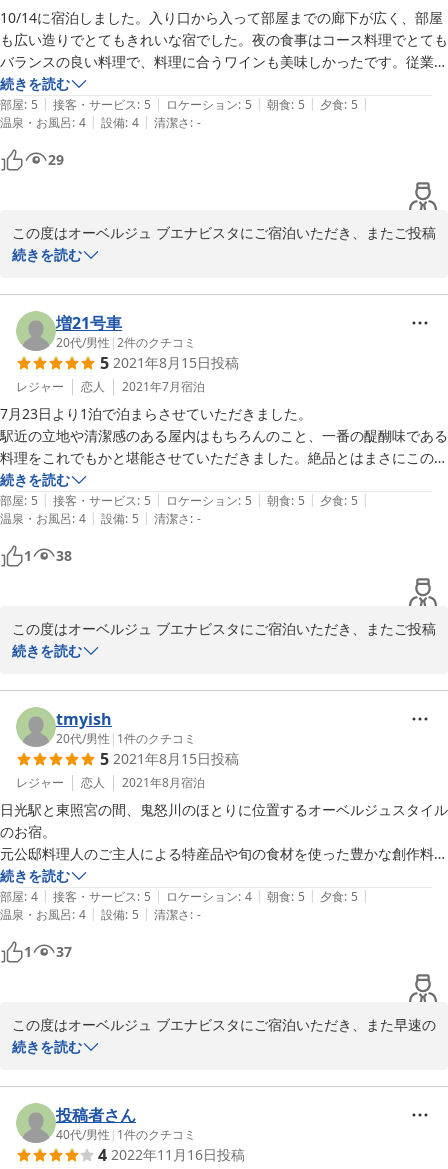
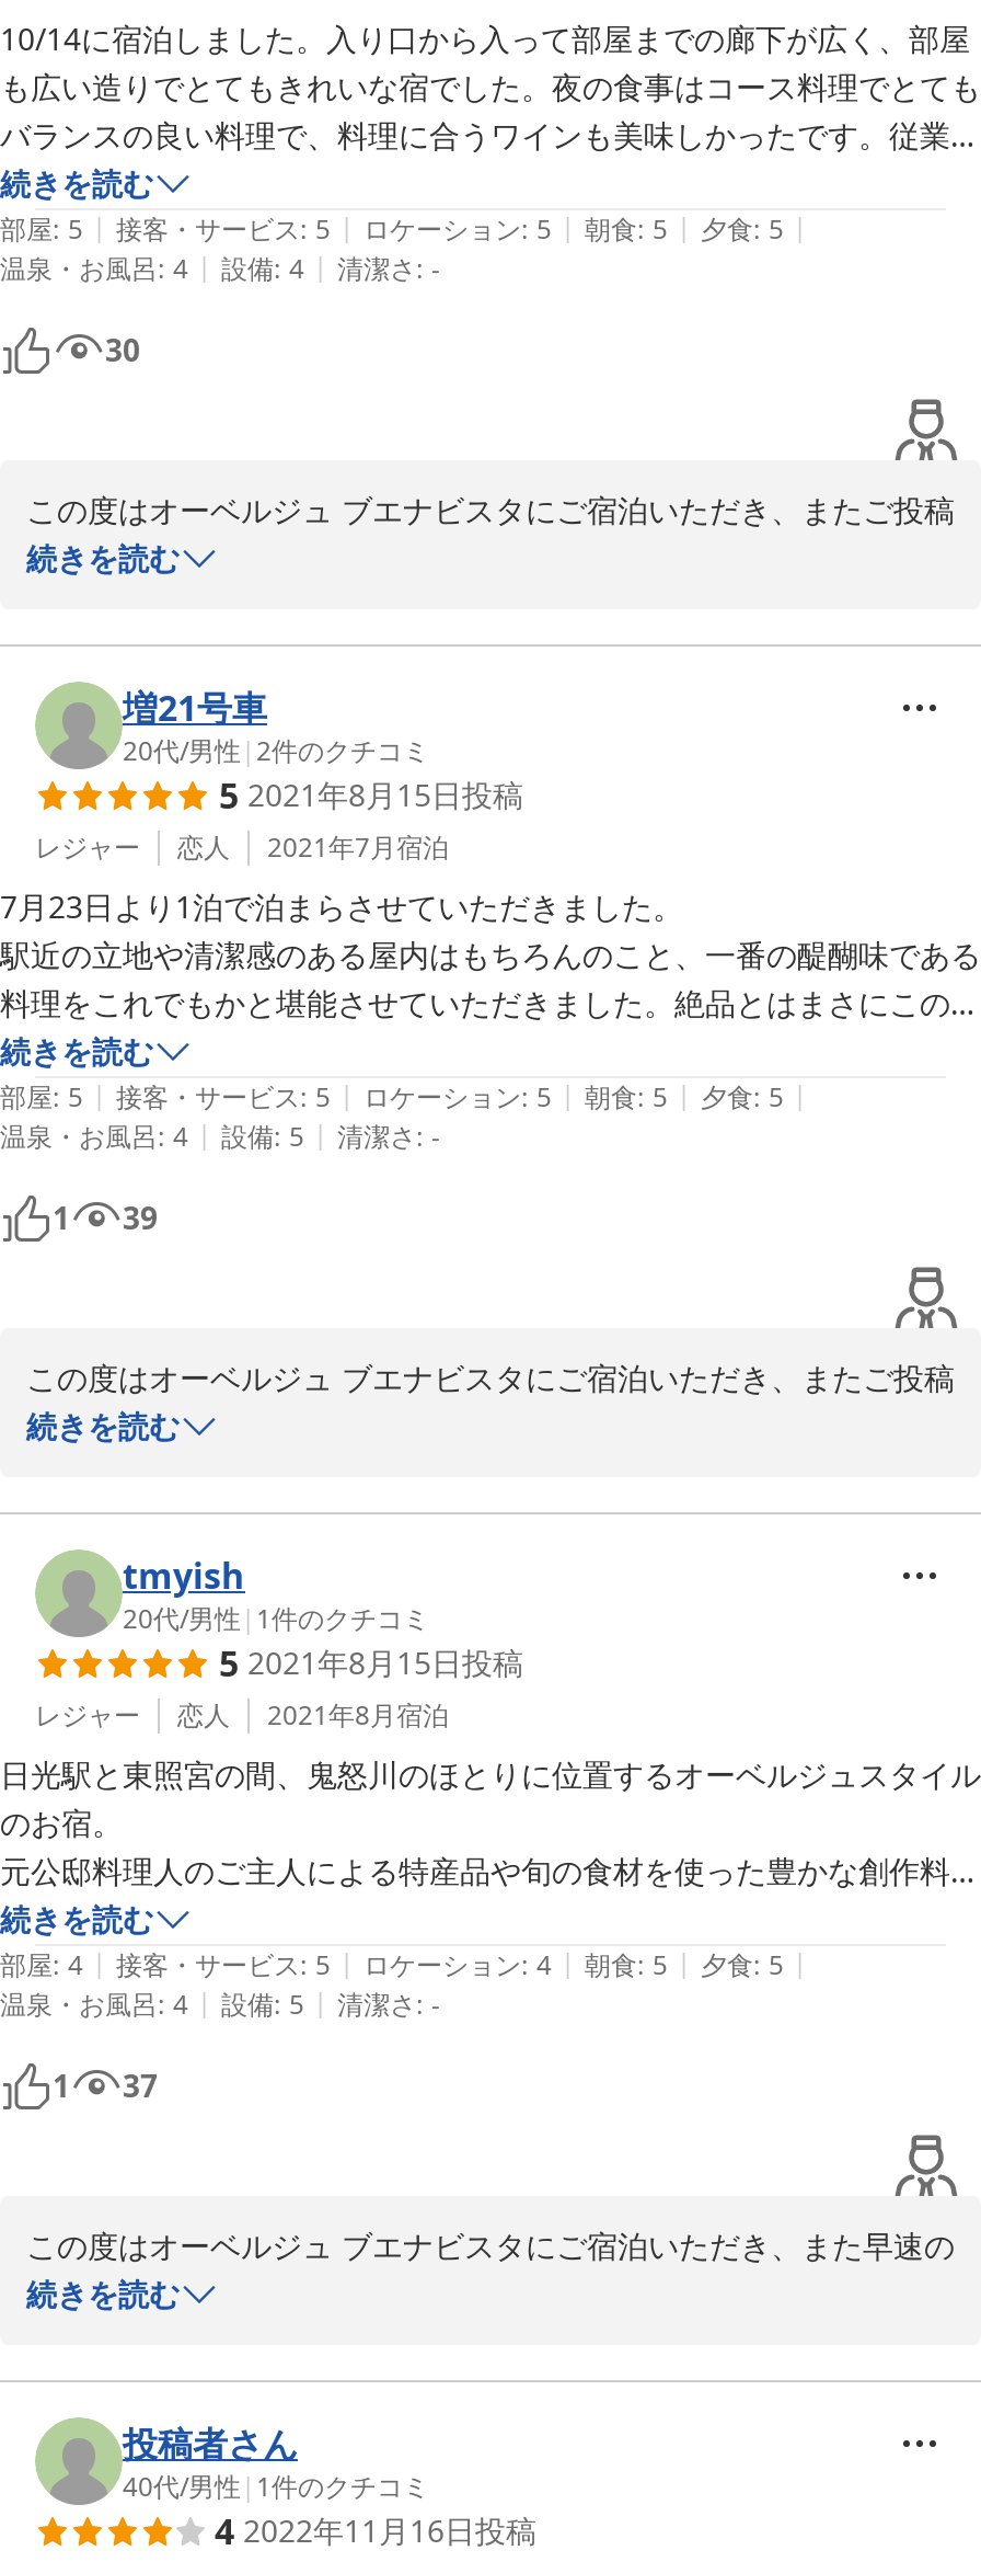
[48,150,64,169] 29 -> [105,329,140,370] 30
[24,546,72,565] 1 38 -> [53,1197,158,1238] 1 39

